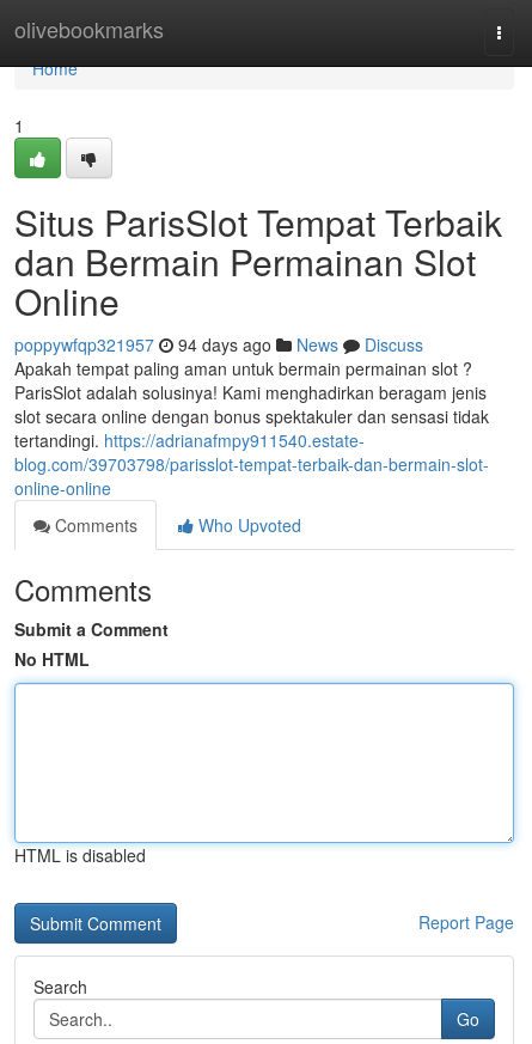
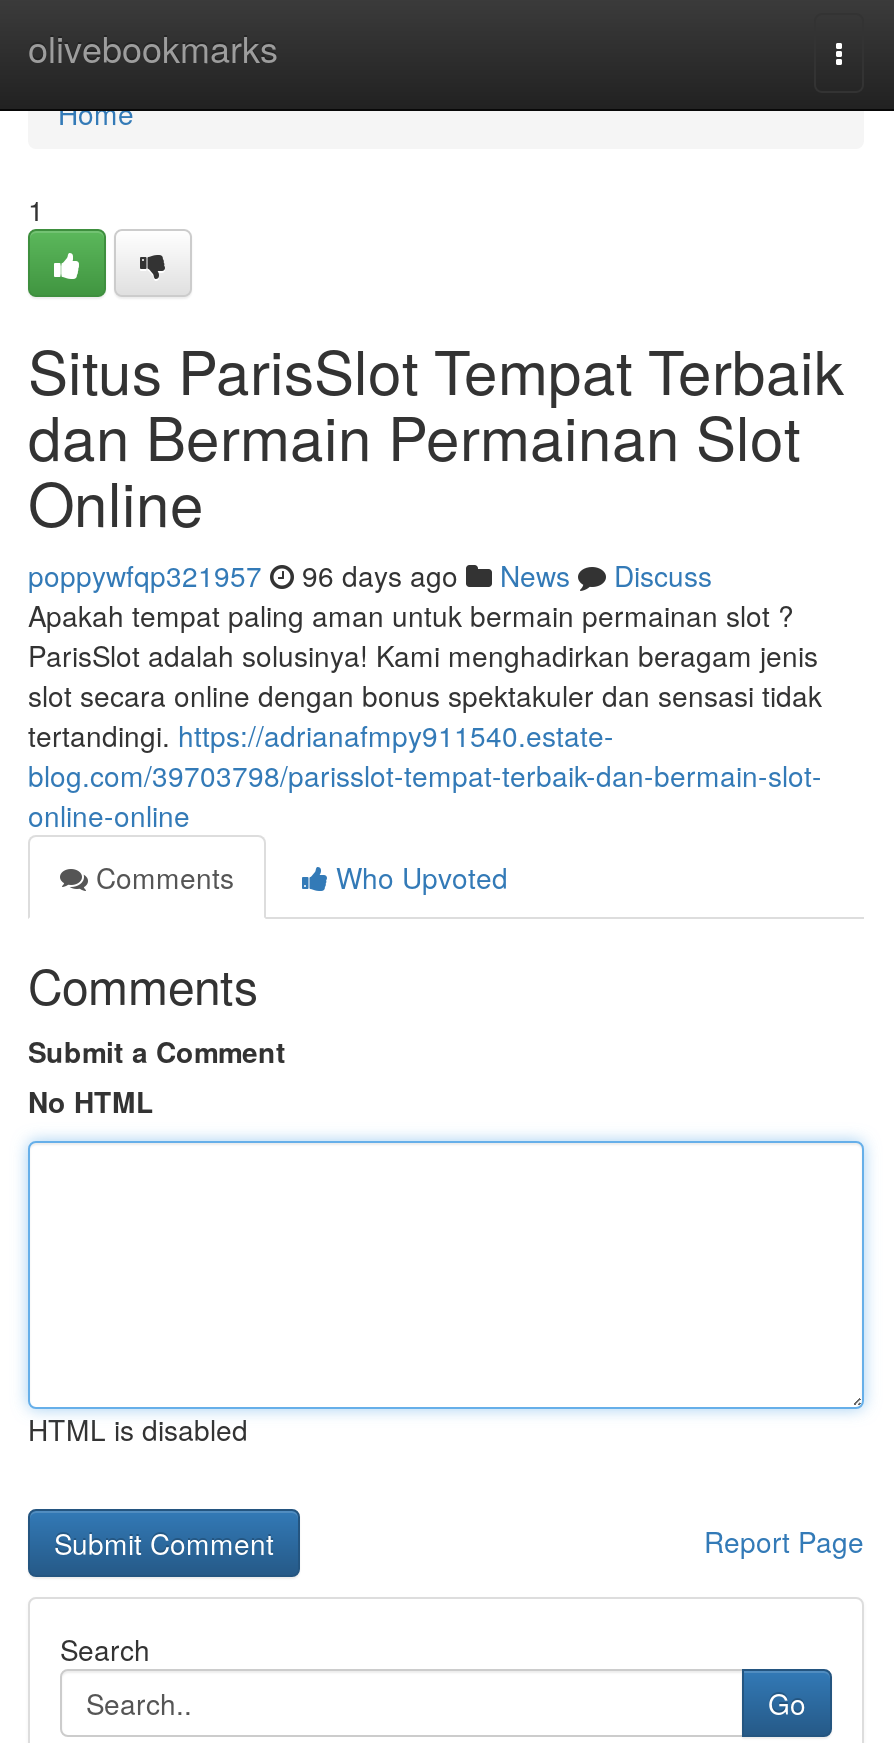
[14,332,423,356] poppywfqp321957 94 days ago News Discuss -> [28,555,712,595] poppywfqp321957 96 days ago News Discuss

